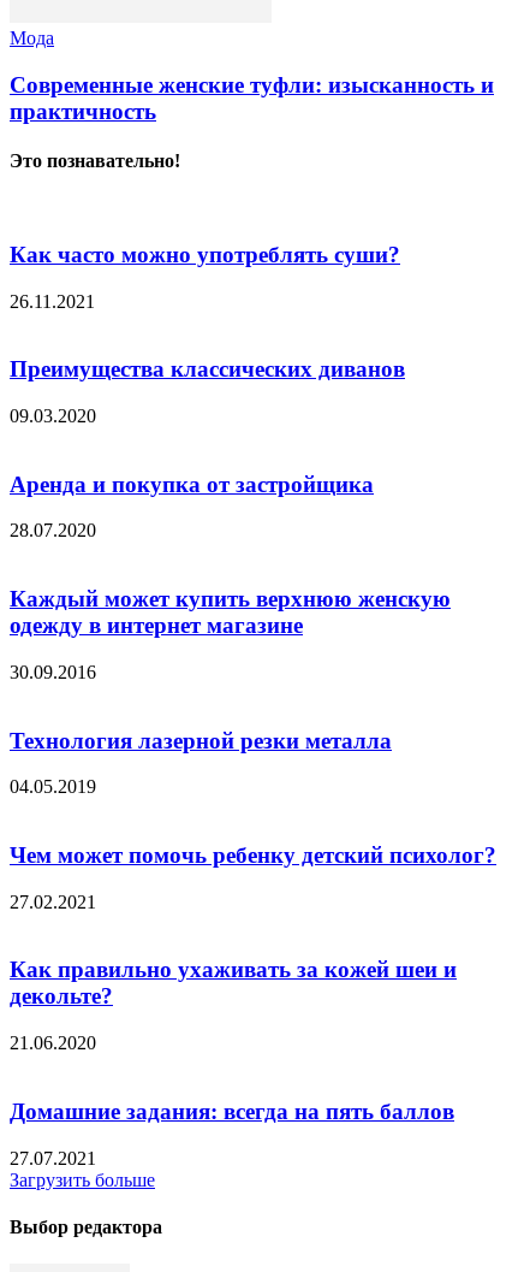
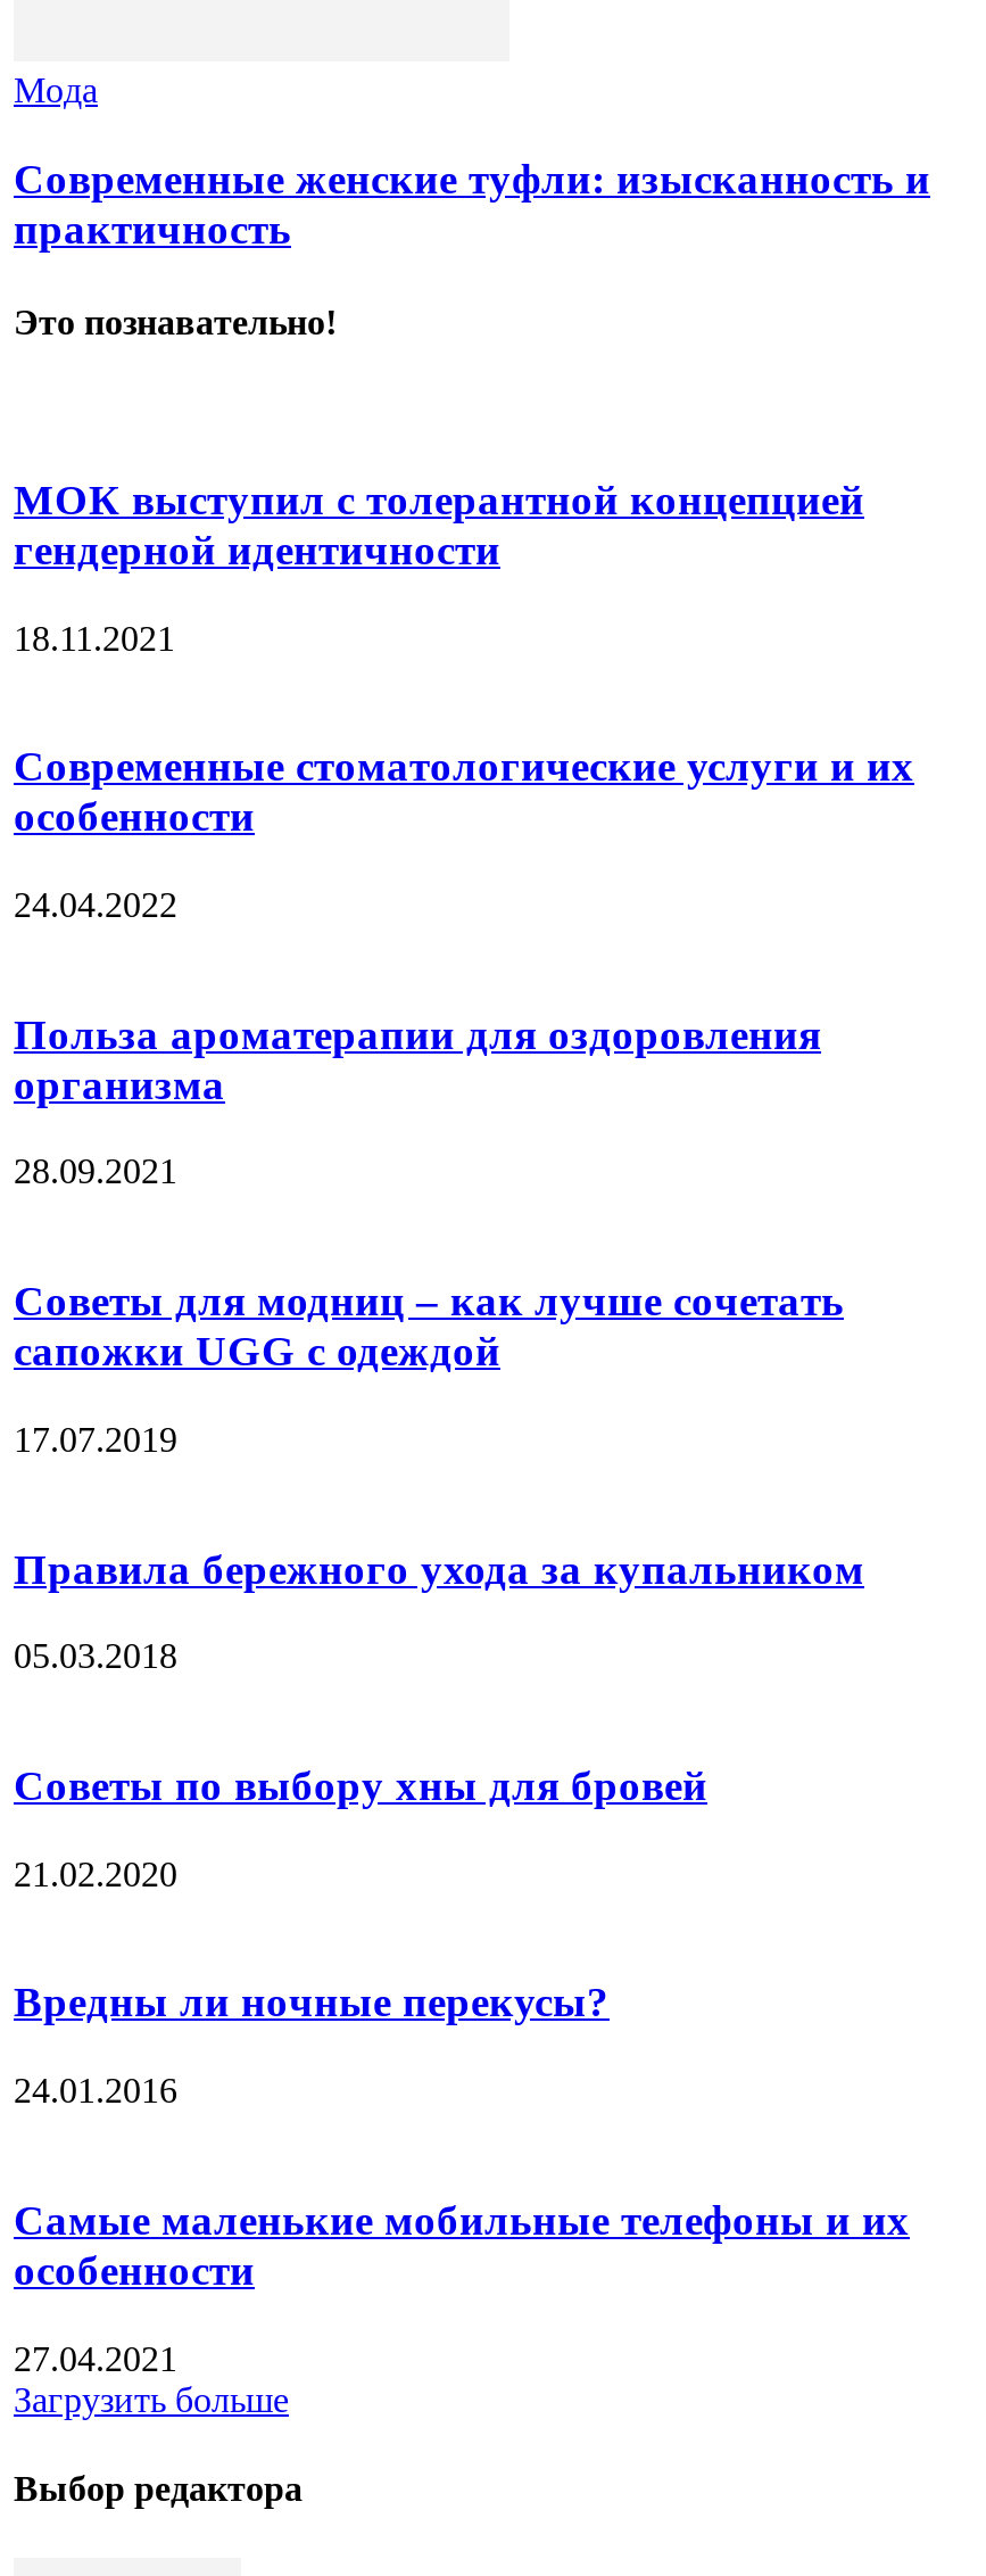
[10,242,400,267] Как часто можно употреблять суши? -> [14,475,864,573] МОК выступил с толерантной концепцией | гендерной идентичности
[10,291,95,311] 26.11.2021 -> [14,618,175,657] 18.11.2021
[10,356,405,382] Преимущества классических диванов -> [14,742,914,840] Современные стоматологические услуги и их | особенности
[10,406,96,426] 09.03.2020 -> [14,885,177,924] 24.04.2022
[10,471,374,497] Аренда и покупка от застройщика -> [14,1010,821,1108] Польза ароматерапии для оздоровления | организма
[10,520,96,541] 28.07.2020 -> [14,1152,177,1191] 28.09.2021
[10,586,451,638] Каждый может купить верхнюю женскую | одежду в интернет магазине -> [14,1277,844,1375] Советы для модниц – как лучше сочетать | сапожки UGG с одеждой
[10,662,96,682] 30.09.2016 -> [14,1420,177,1458] 17.07.2019
[10,728,392,753] Технология лазерной резки металла -> [14,1544,864,1592] Правила бережного ухода за купальником
[10,777,96,797] 04.05.2019 -> [14,1637,177,1676] 05.03.2018
[10,842,496,868] Чем может помочь ребенку детский психолог? -> [14,1761,707,1809] Советы по выбору хны для бровей
[10,891,96,912] 27.02.2021 -> [14,1854,177,1893] 21.02.2020
[10,957,457,1009] Как правильно ухаживать за кожей шеи и | декольте? -> [14,1978,610,2026] Вредны ли ночные перекусы?
[10,1033,96,1053] 21.06.2020 -> [14,2071,177,2110] 24.01.2016
[10,1099,454,1124] Домашние задания: всегда на пять баллов -> [14,2196,910,2294] Самые маленькие мобильные телефоны и их | особенности
[10,1148,96,1168] 27.07.2021 -> [14,2338,177,2377] 27.04.2021

